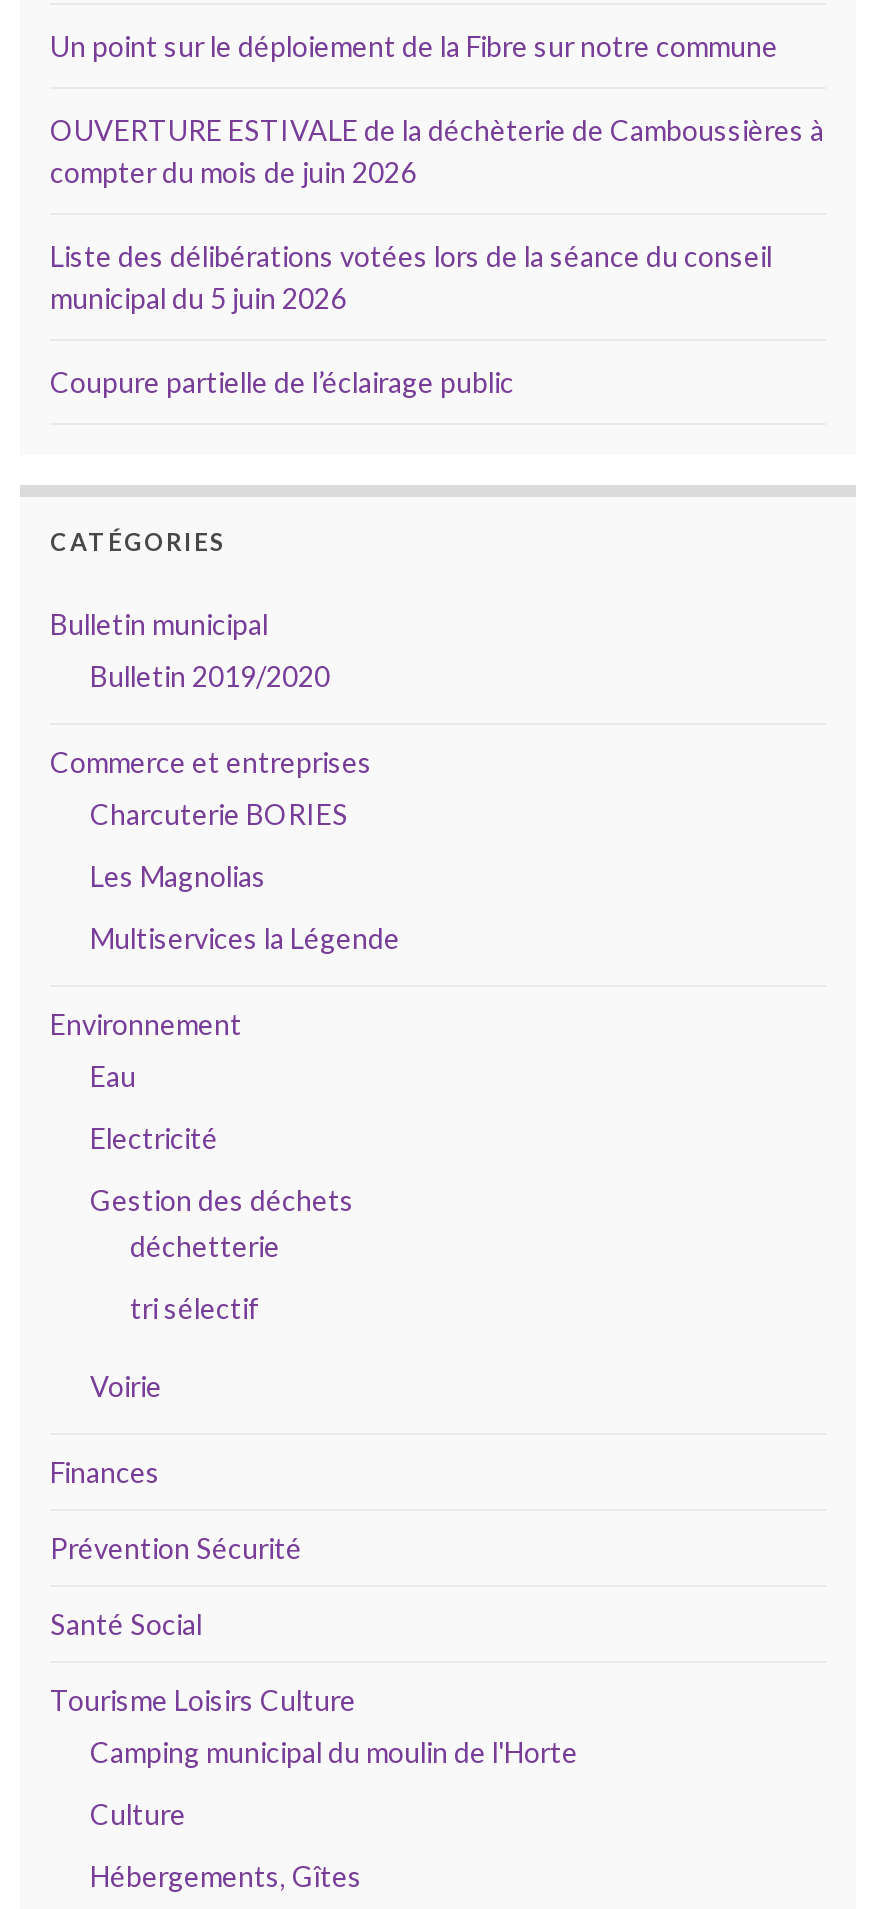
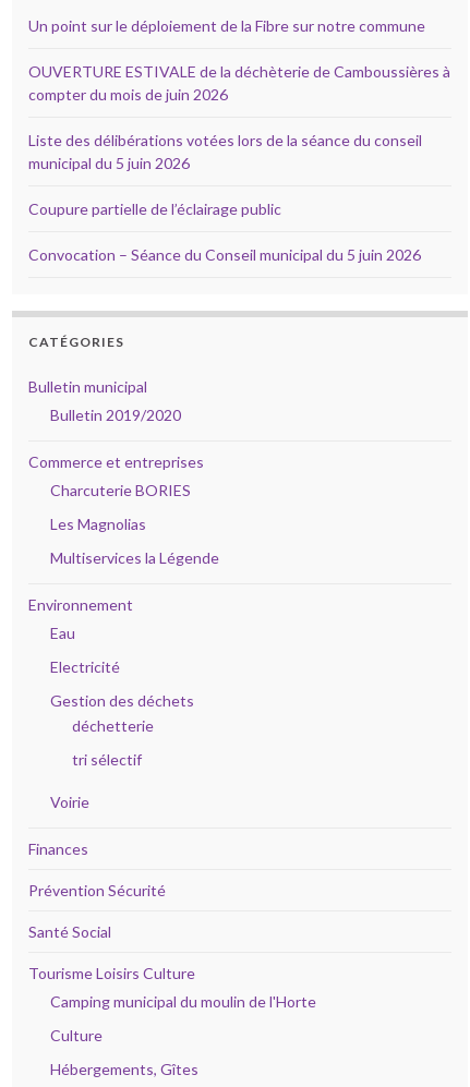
none -> [28,245,421,264] Convocation – Séance du Conseil municipal du 5 juin 2026

